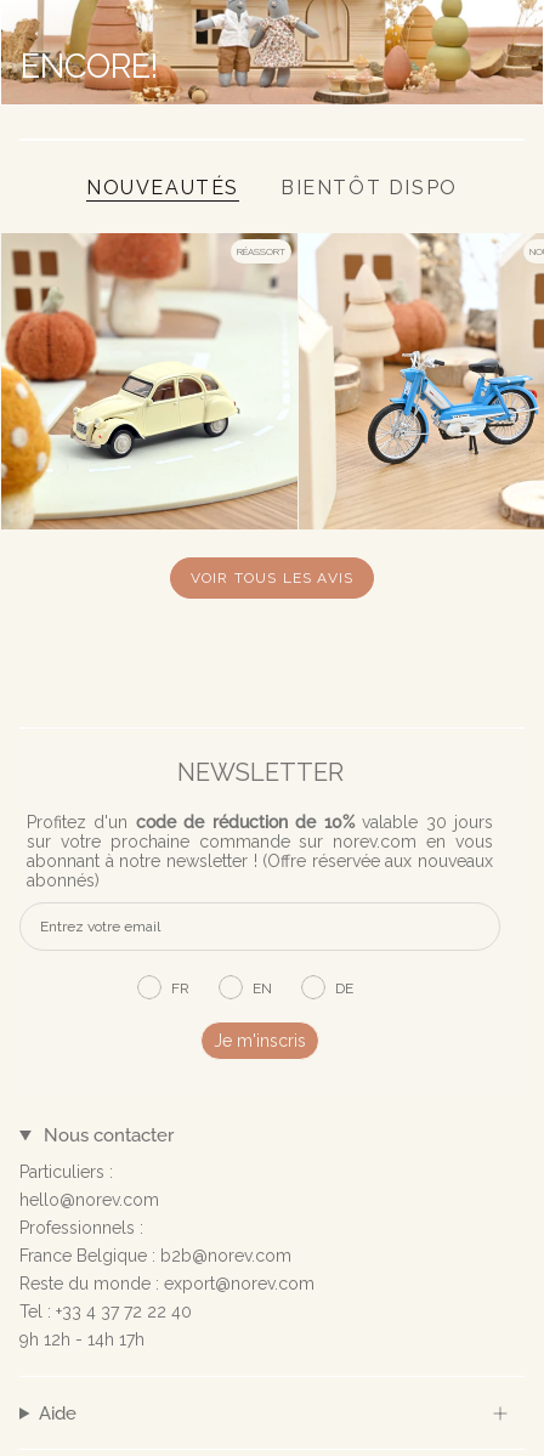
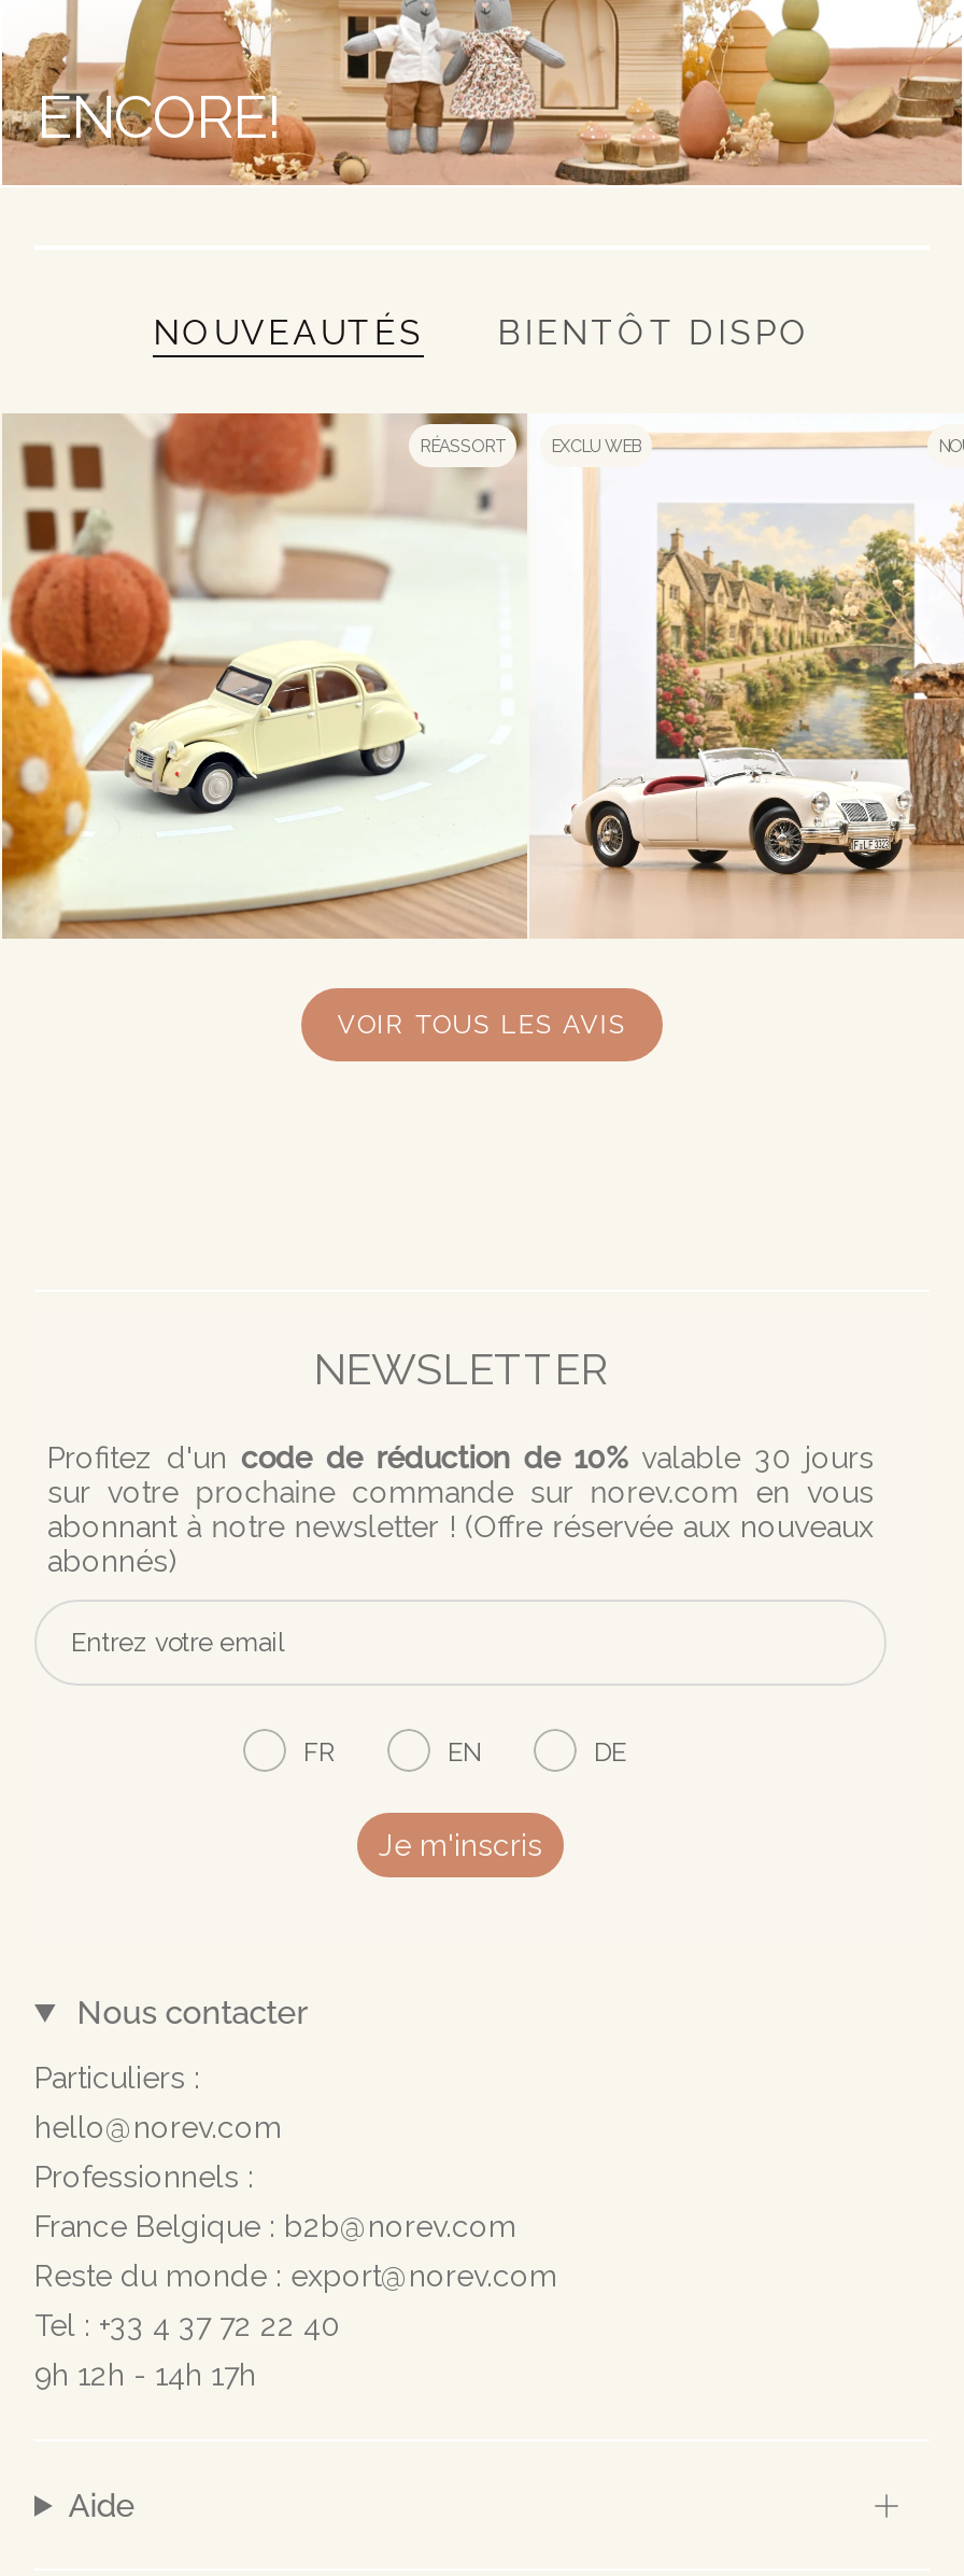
[299,232,540,529] [image] -> [529,413,958,937] [image]
none -> [551,436,641,458] EXCLU WEB

